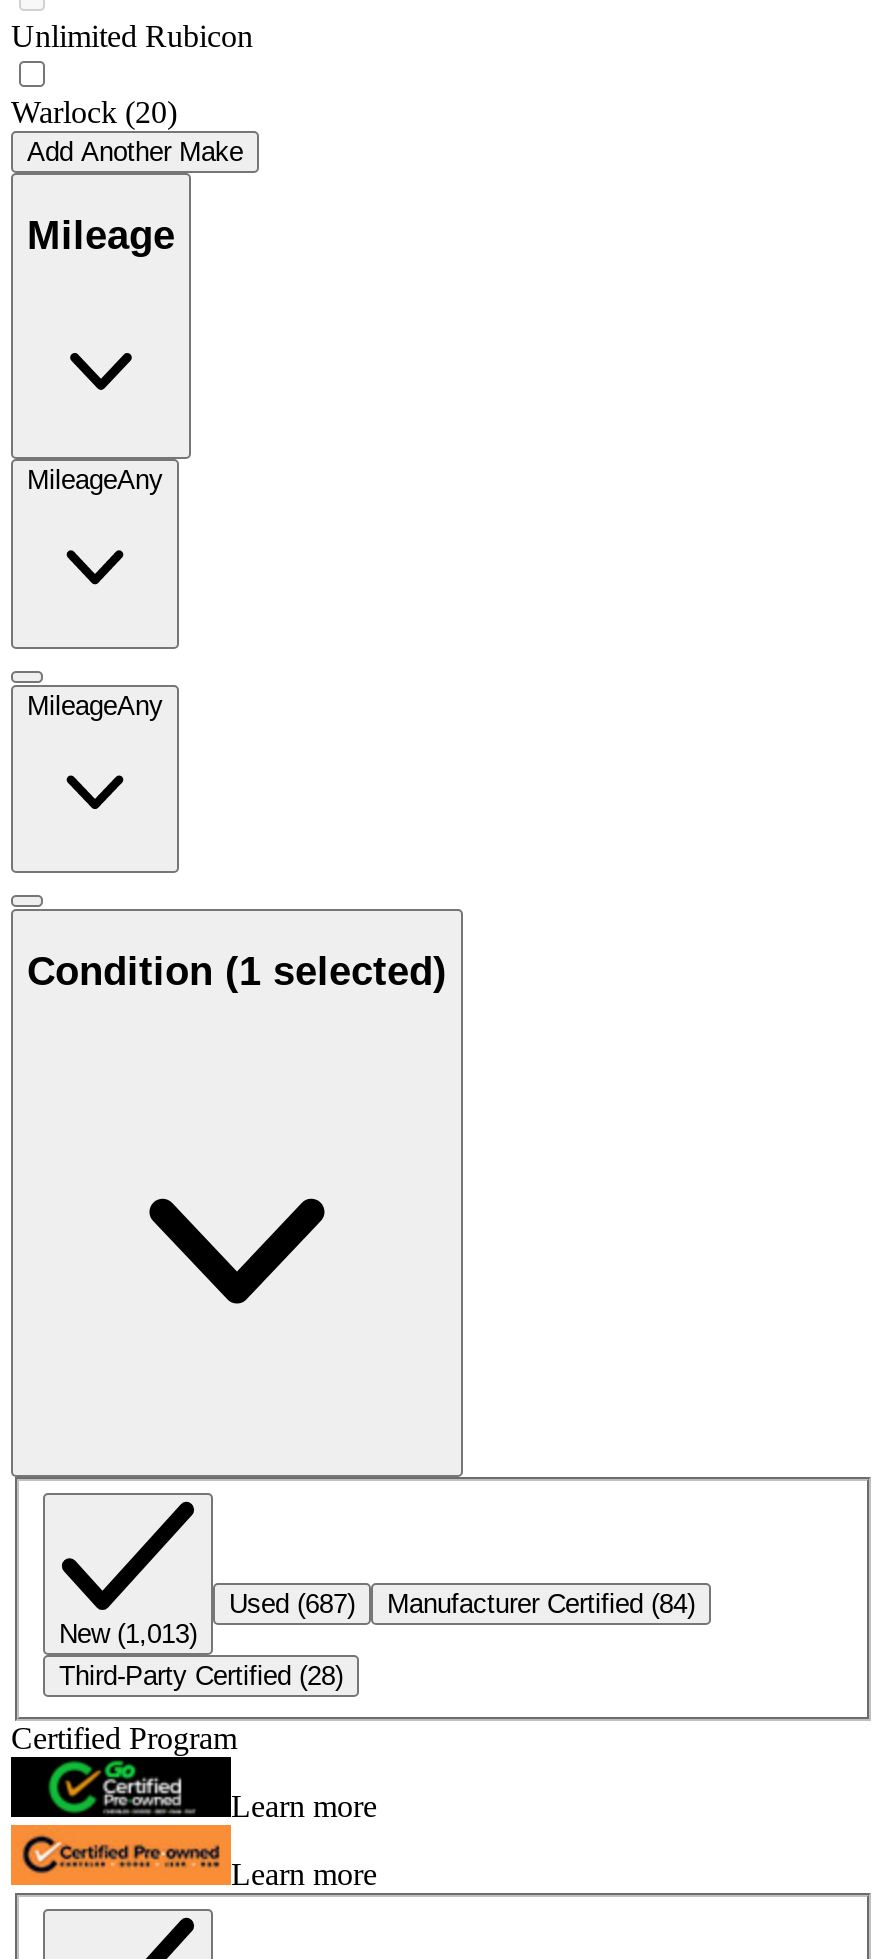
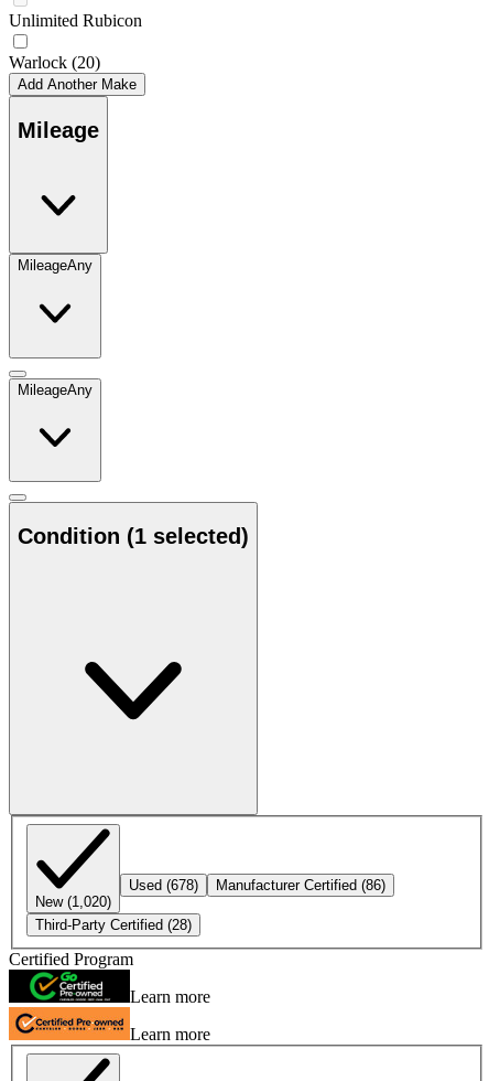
[229,1590,355,1620] Used (687) -> [129,877,198,894] Used (678)
[387,1590,695,1620] Manufacturer Certified (84) -> [216,877,385,894] Manufacturer Certified (86)
[59,1620,197,1650] New (1,013) -> [35,894,111,910] New (1,020)

